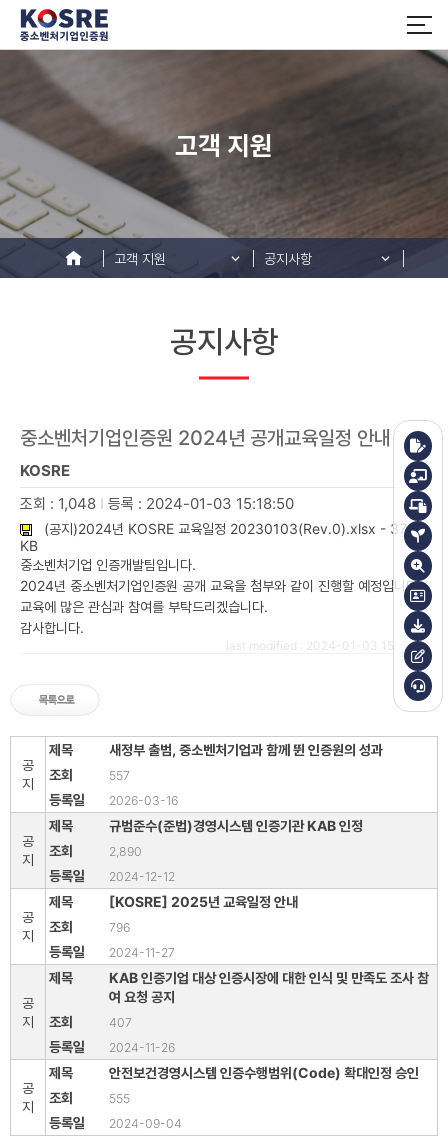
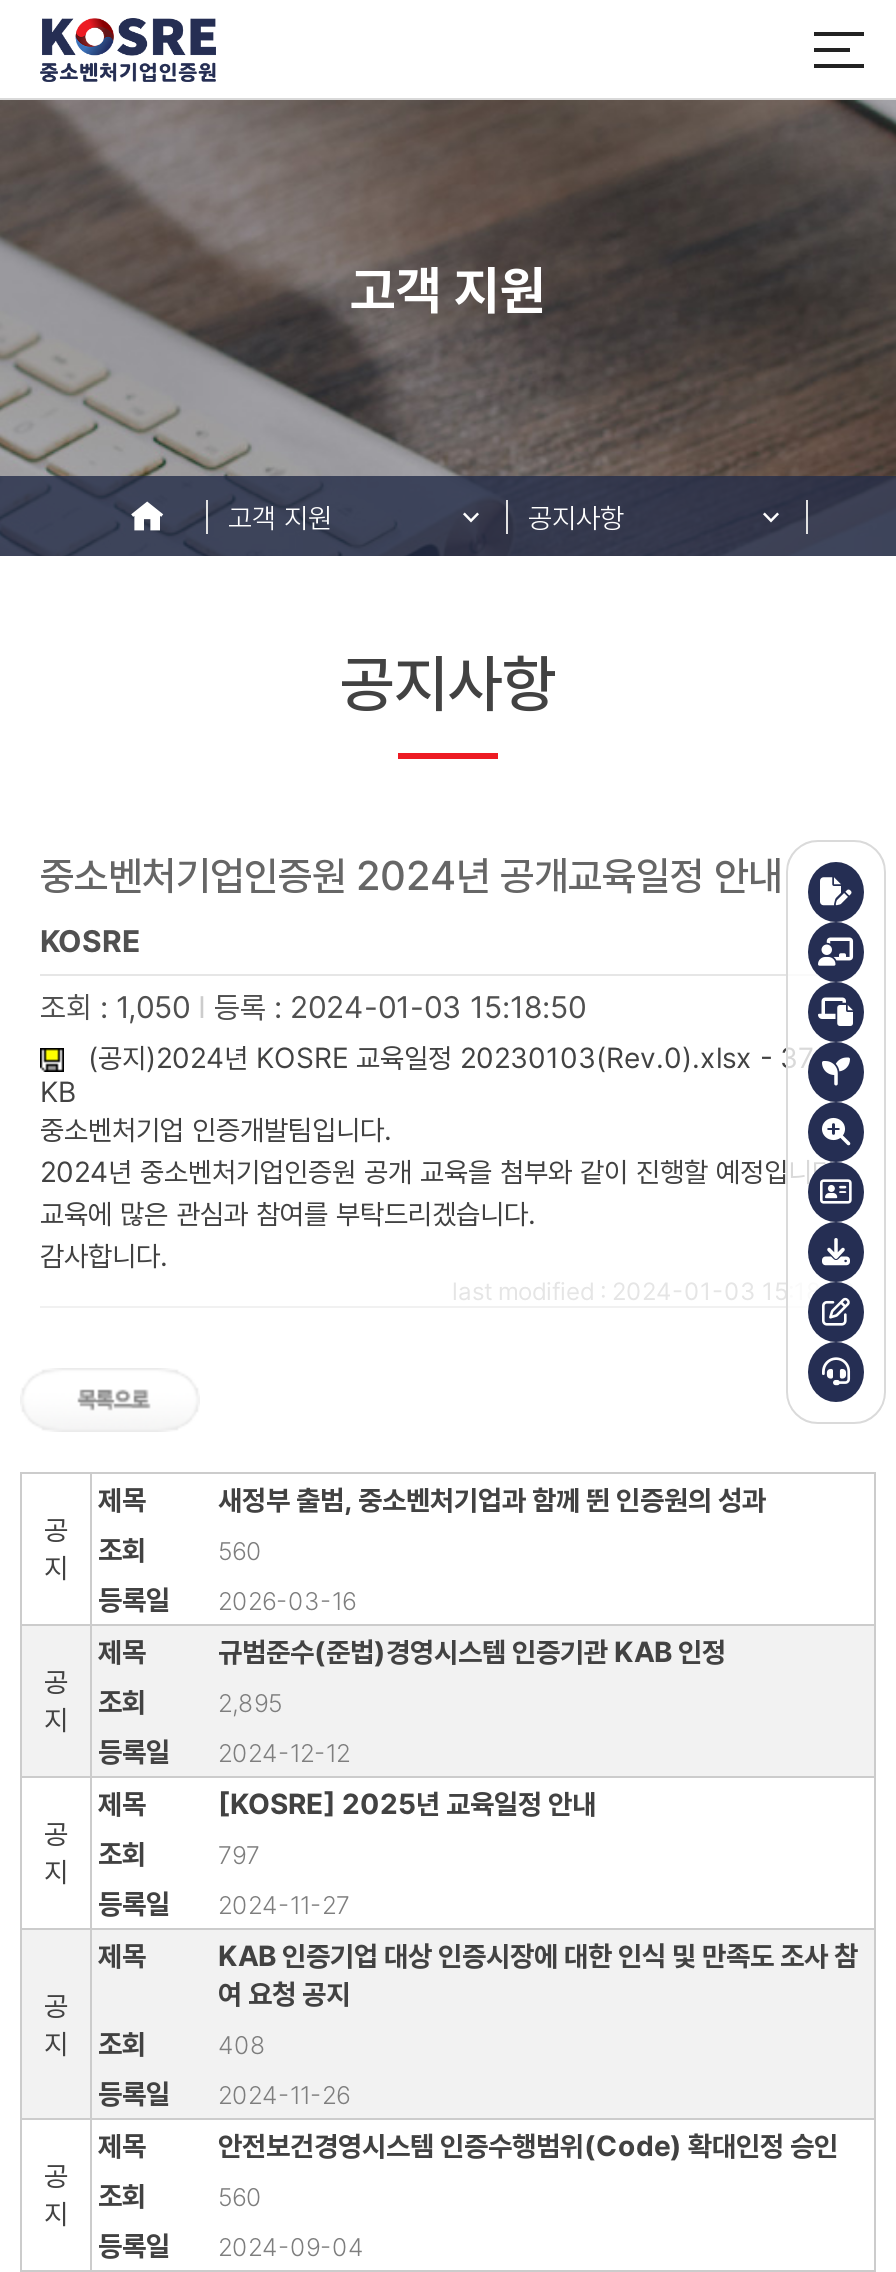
[20,494,294,513] 조회 : 1,048 I 등록 : 2024-01-03 15:18:50 -> [40,988,586,1026] 조회 : 1,050 I 등록 : 2024-01-03 15:18:50
[109,768,130,783] 557 -> [218,1536,262,1566] 560
[109,844,142,859] 2,890 -> [218,1688,282,1718] 2,895
[109,920,130,935] 796 -> [218,1840,260,1870] 797
[109,1015,132,1030] 407 -> [218,2030,266,2060] 408
[109,1091,130,1106] 555 -> [218,2182,262,2212] 560

